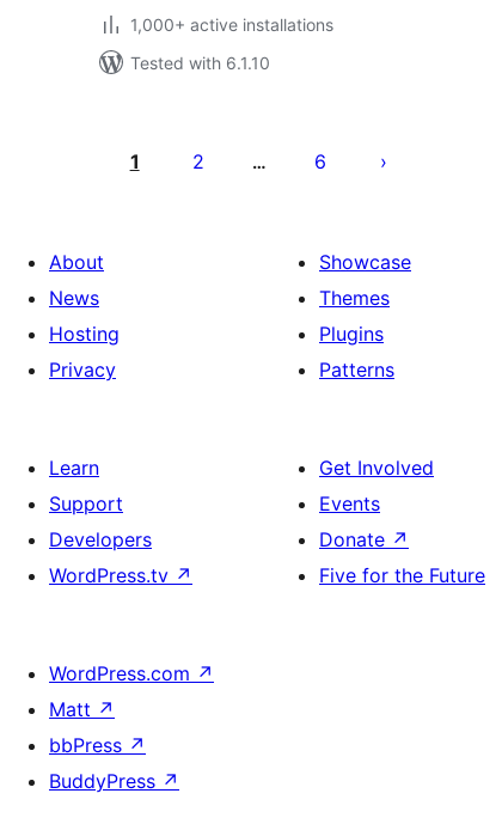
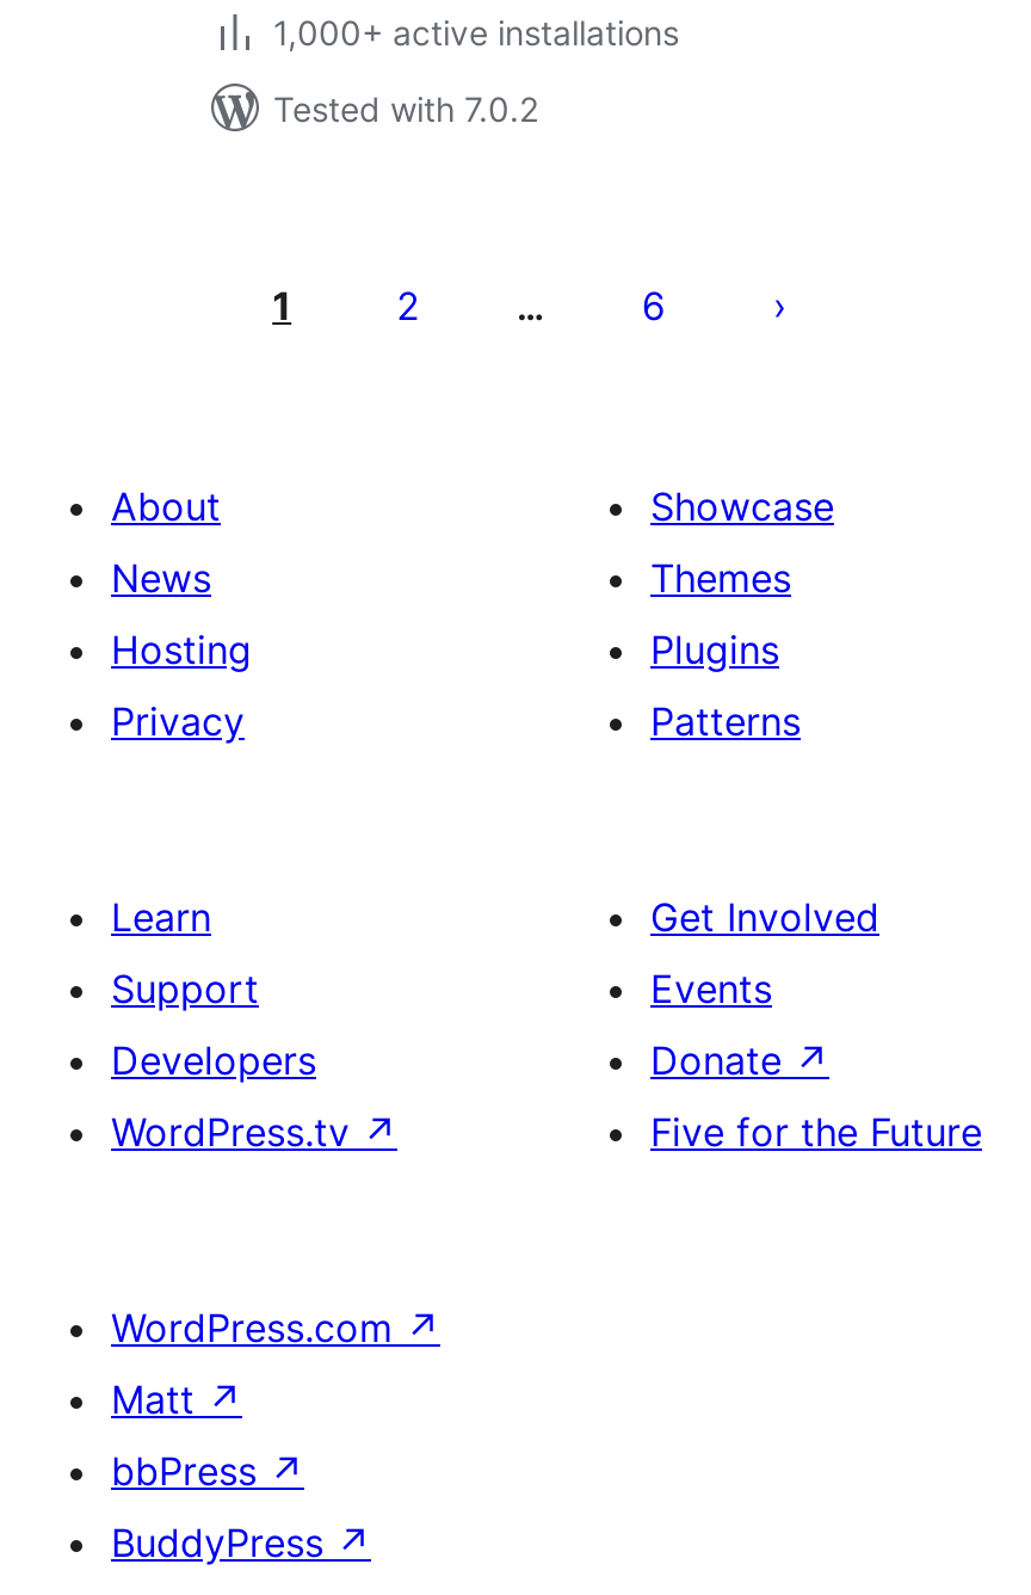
[130,53,270,73] Tested with 6.1.10 -> [273,88,538,129] Tested with 7.0.2

